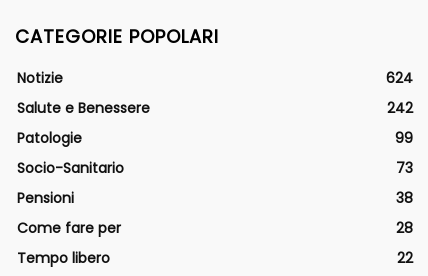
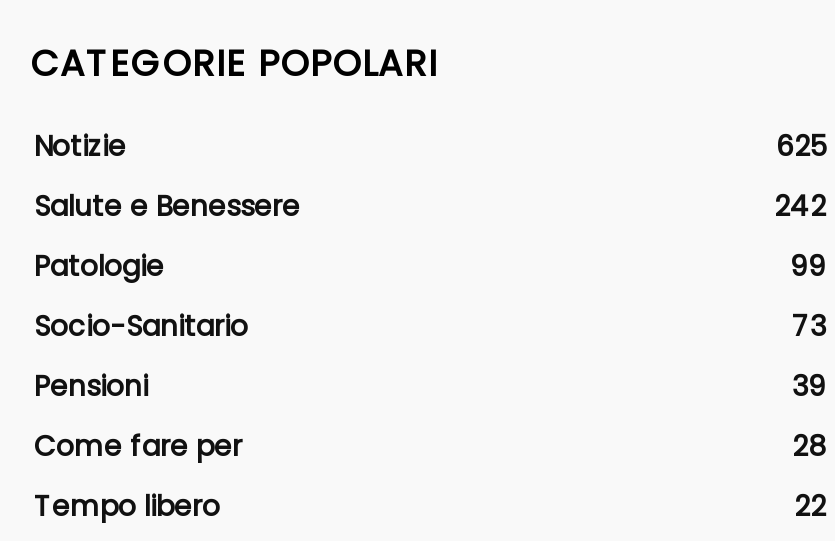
[386,68,413,88] 624 -> [776,126,826,166] 625
[396,188,413,208] 38 -> [792,366,826,406] 39

